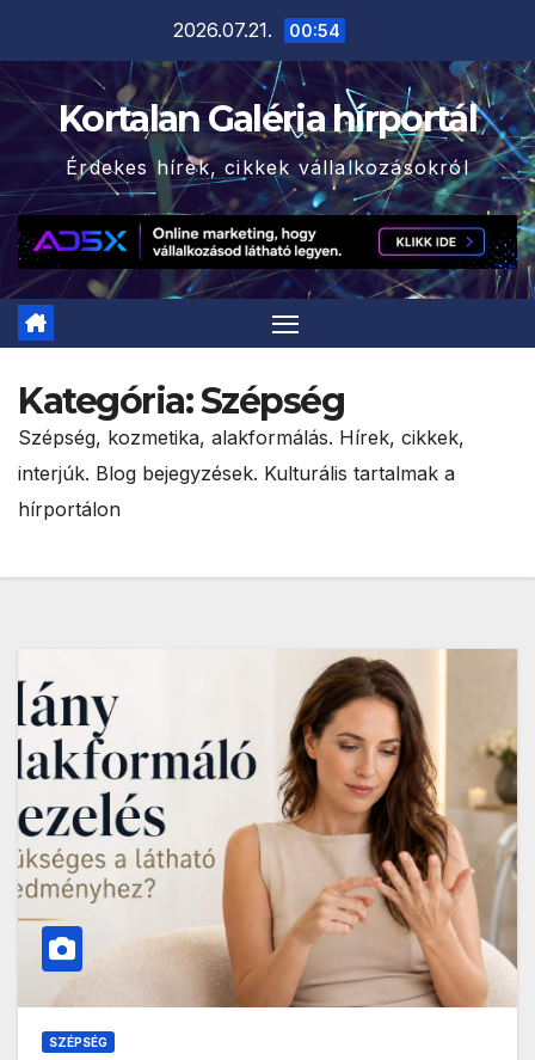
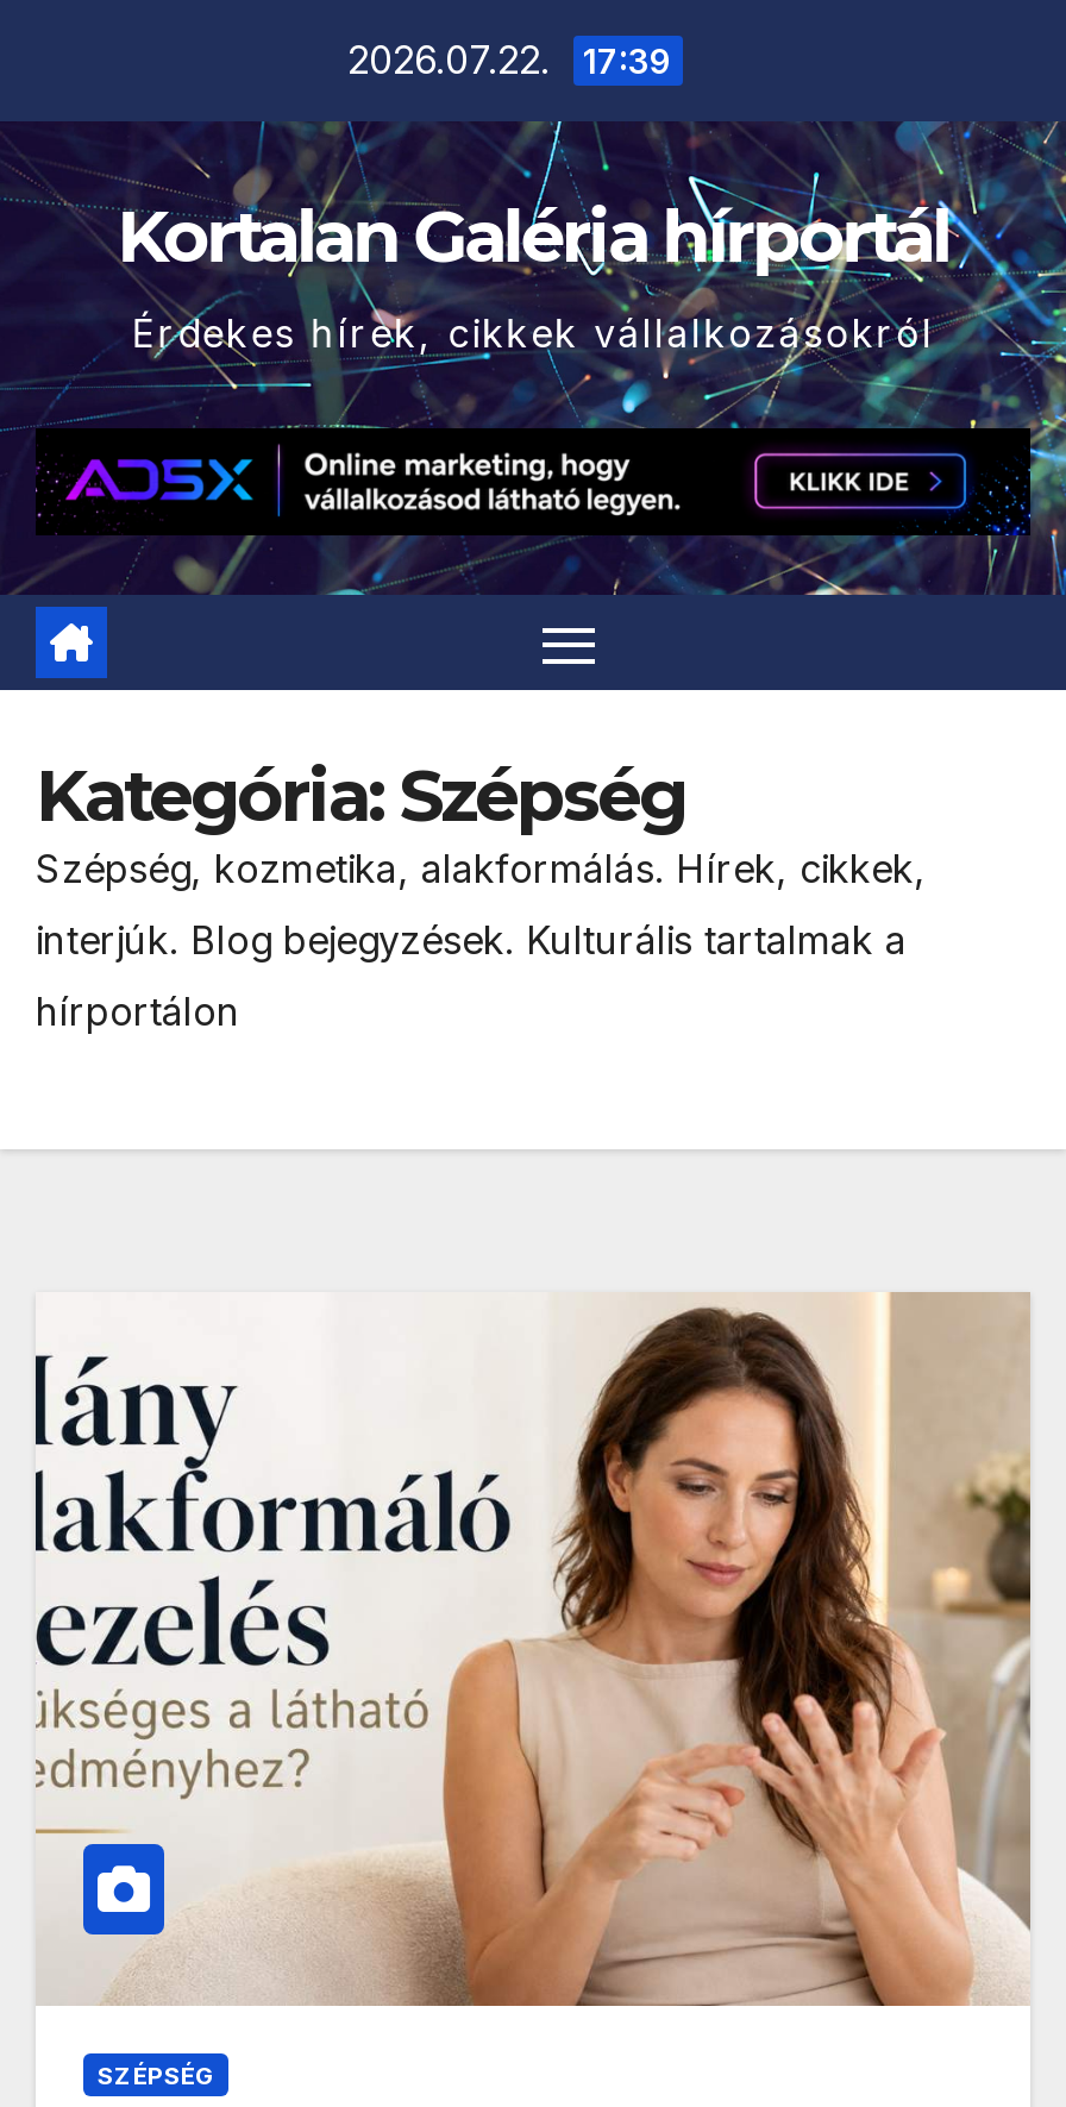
[173,18,340,42] 2026.07.21. 00:54 -> [347,36,673,83] 2026.07.22. 17:39

